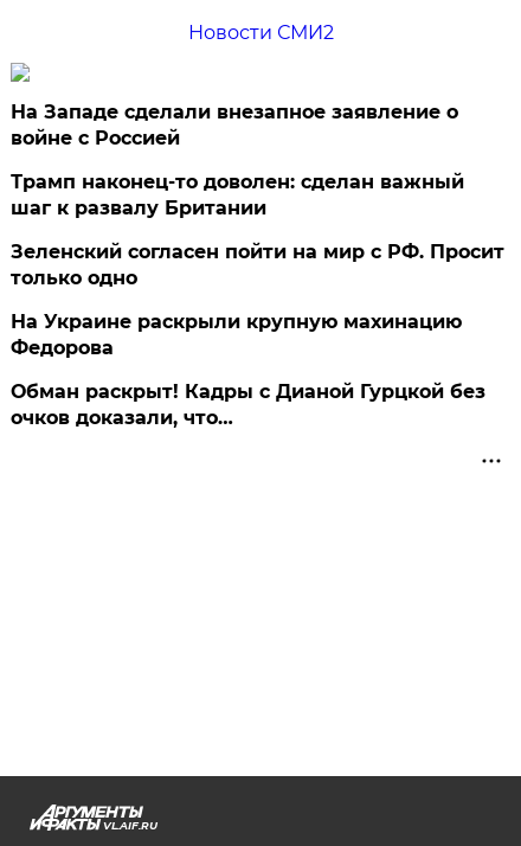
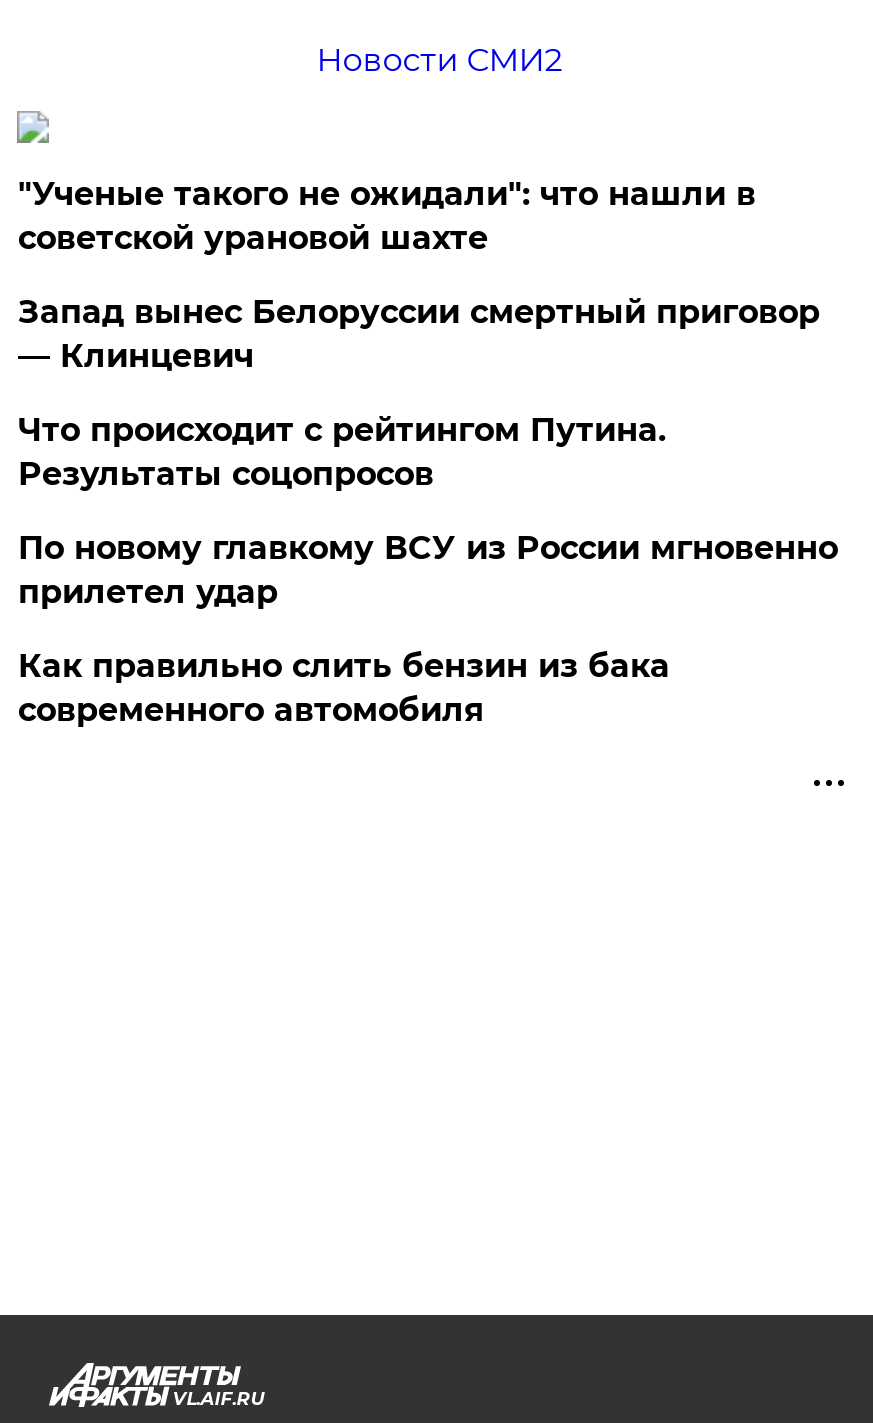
[11,101,459,150] На Западе сделали внезапное заявление о | войне с Россией -> [18,175,756,257] "Ученые такого не ожидали": что нашли в | советской урановой шахте
[11,171,465,220] Трамп наконец-то доволен: сделан важный | шаг к развалу Британии -> [18,293,820,375] Запад вынес Белоруссии смертный приговор | — Клинцевич
[11,241,505,289] Зеленский согласен пойти на мир с РФ. Просит | только одно -> [18,411,666,493] Что происходит с рейтингом Путина. | Результаты соцопросов
[11,311,462,359] На Украине раскрыли крупную махинацию | Федорова -> [18,529,838,611] По новому главкому ВСУ из России мгновенно | прилетел удар
[11,381,486,429] Обман раскрыт! Кадры с Дианой Гурцкой без | очков доказали, что… -> [18,647,670,729] Как правильно слить бензин из бака | современного автомобиля

